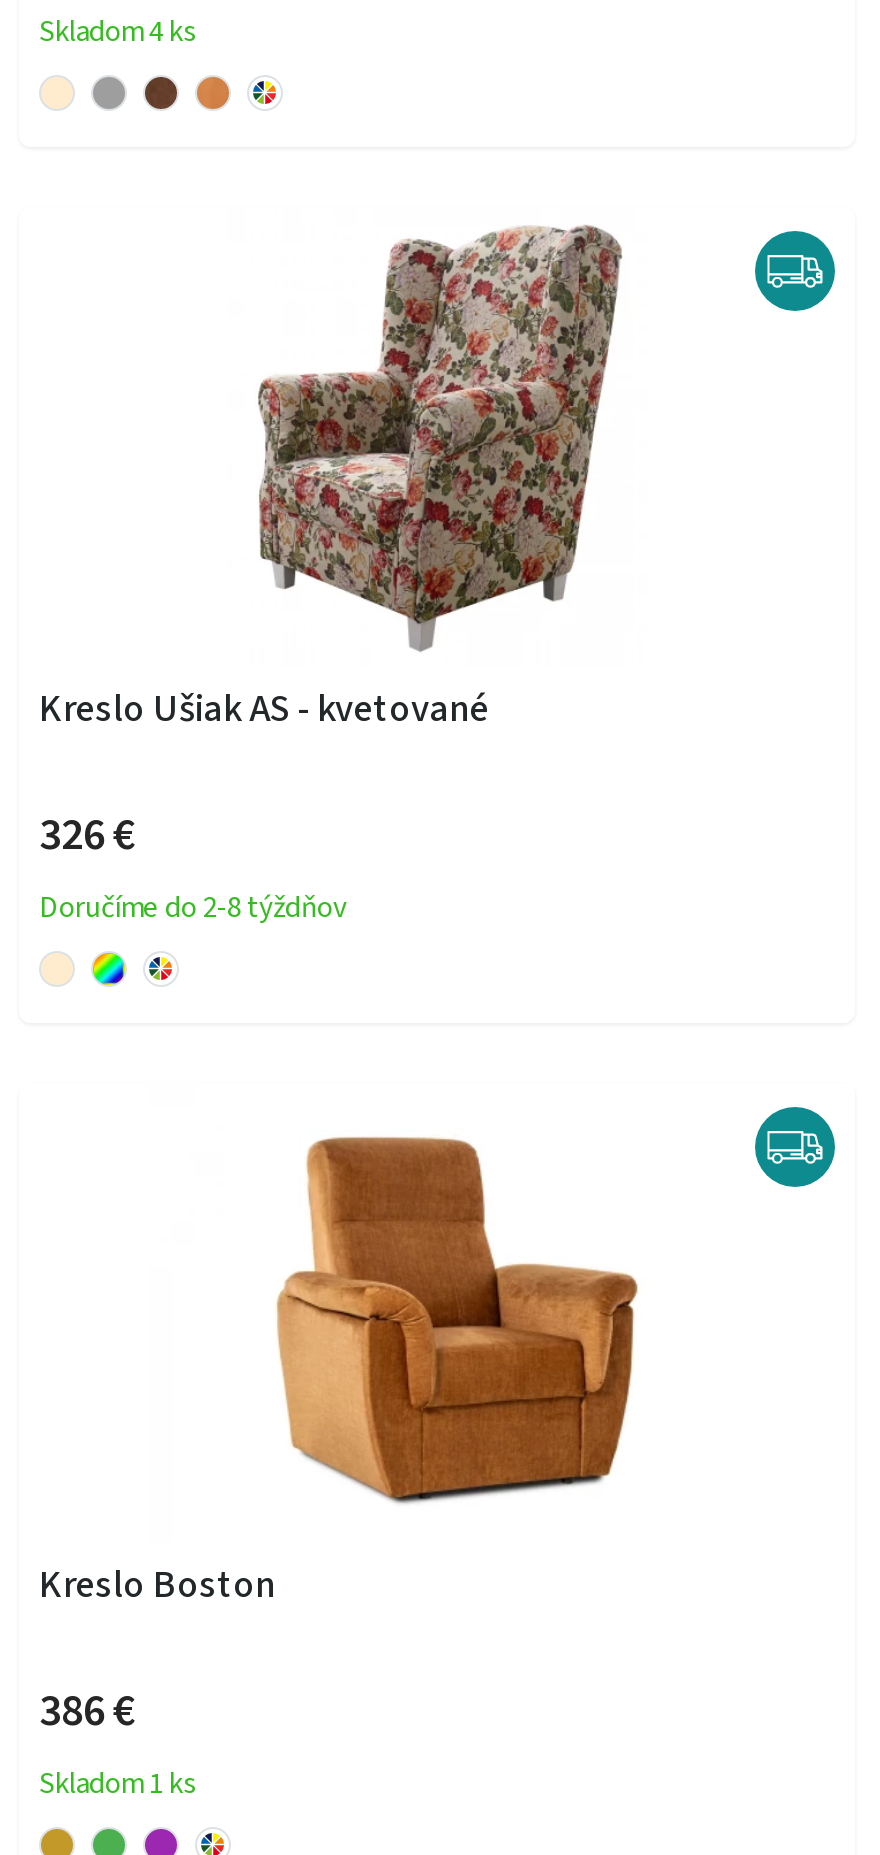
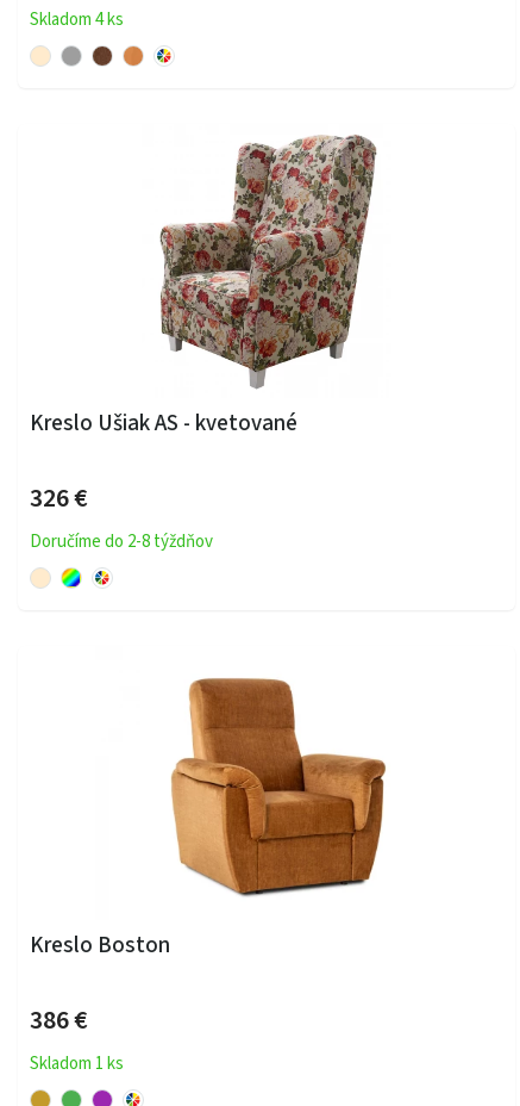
[753,229,837,313] [image] -> none
[753,1105,837,1189] [image] -> none

